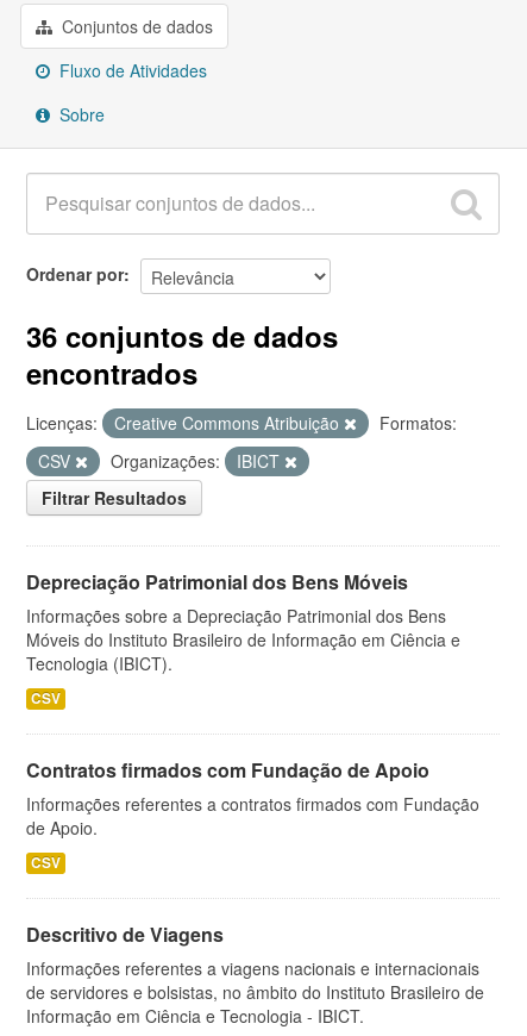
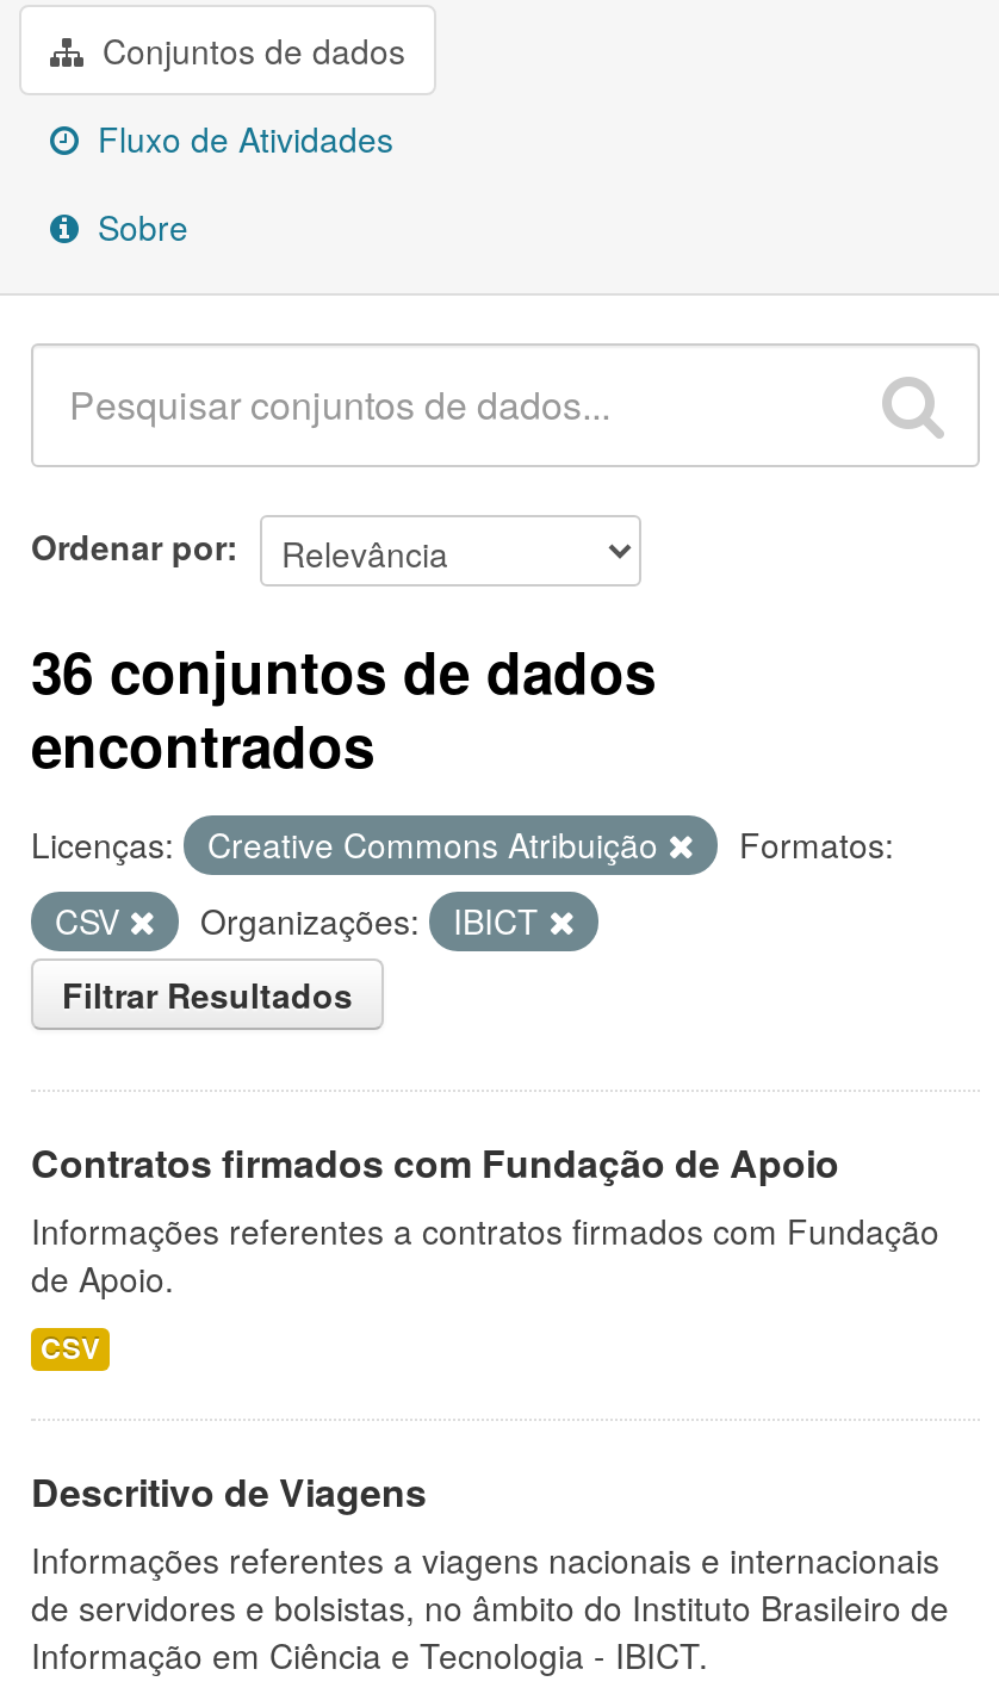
[26,568,460,709] Depreciação Patrimonial dos Bens Móveis | Informações sobre a Depreciação Patrimonial dos Bens | Móveis do Instituto Brasileiro de Informação em Ciência e | Tecnologia (IBICT). | CSV -> none

